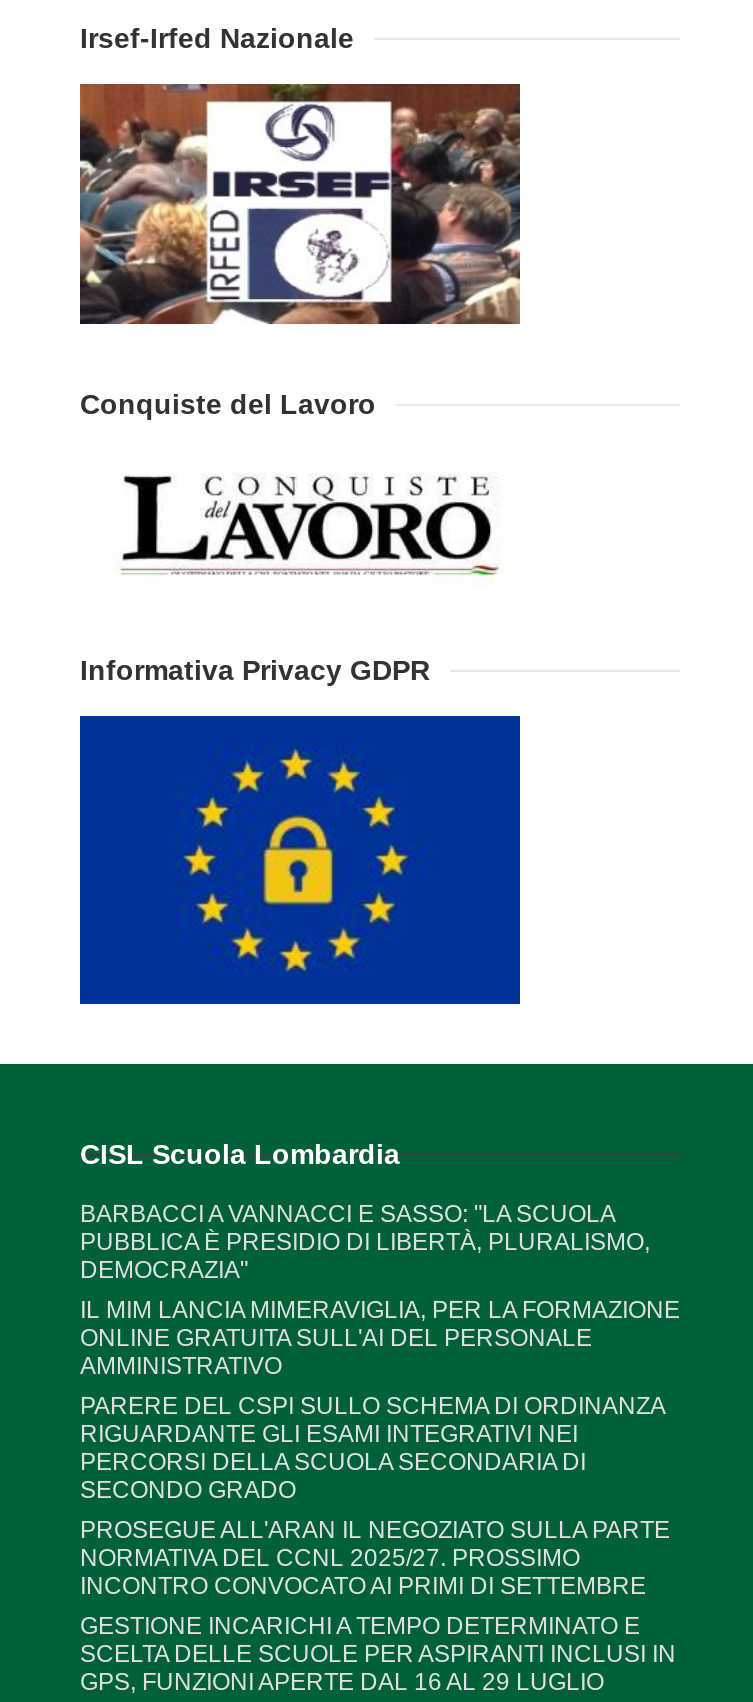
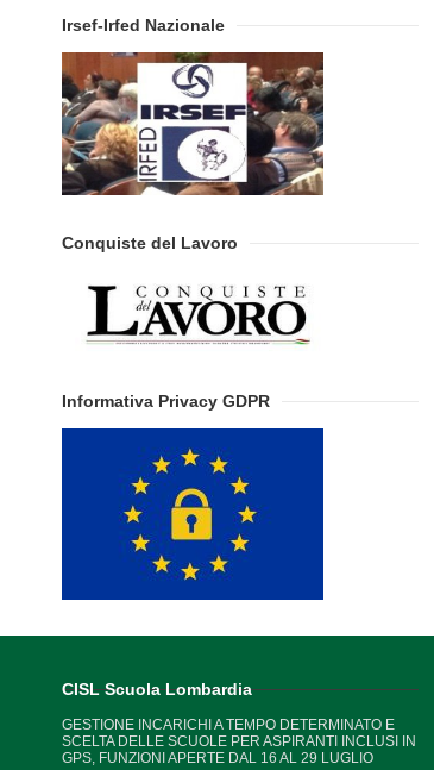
[80,1200,680,1600] BARBACCI A VANNACCI E SASSO: "LA SCUOLA | PUBBLICA È PRESIDIO DI LIBERTÀ, PLURALISMO, | DEMOCRAZIA" | IL MIM LANCIA MIMERAVIGLIA, PER LA FORMAZIONE | ONLINE GRATUITA SULL'AI DEL PERSONALE | AMMINISTRATIVO | PARERE DEL CSPI SULLO SCHEMA DI ORDINANZA | RIGUARDANTE GLI ESAMI INTEGRATIVI NEI | PERCORSI DELLA SCUOLA SECONDARIA DI | SECONDO GRADO | PROSEGUE ALL'ARAN IL NEGOZIATO SULLA PARTE | NORMATIVA DEL CCNL 2025/27. PROSSIMO | INCONTRO CONVOCATO AI PRIMI DI SETTEMBRE -> none

